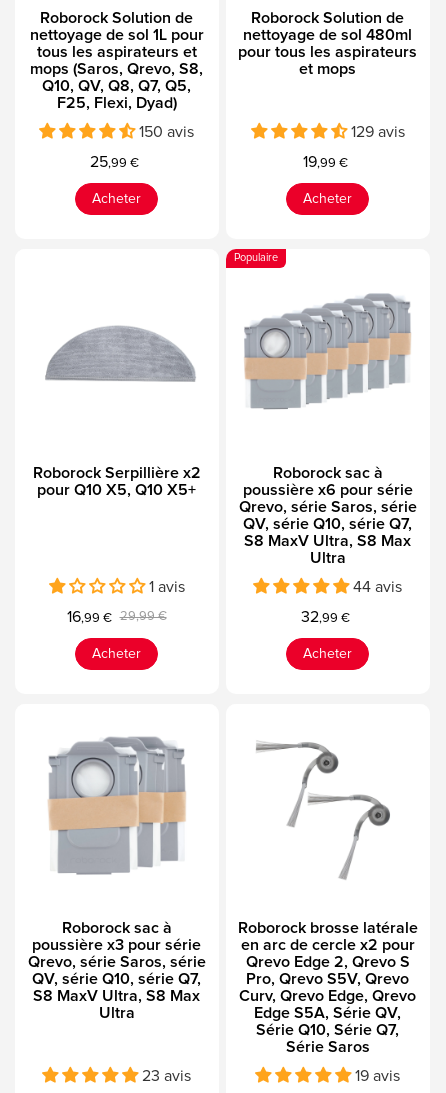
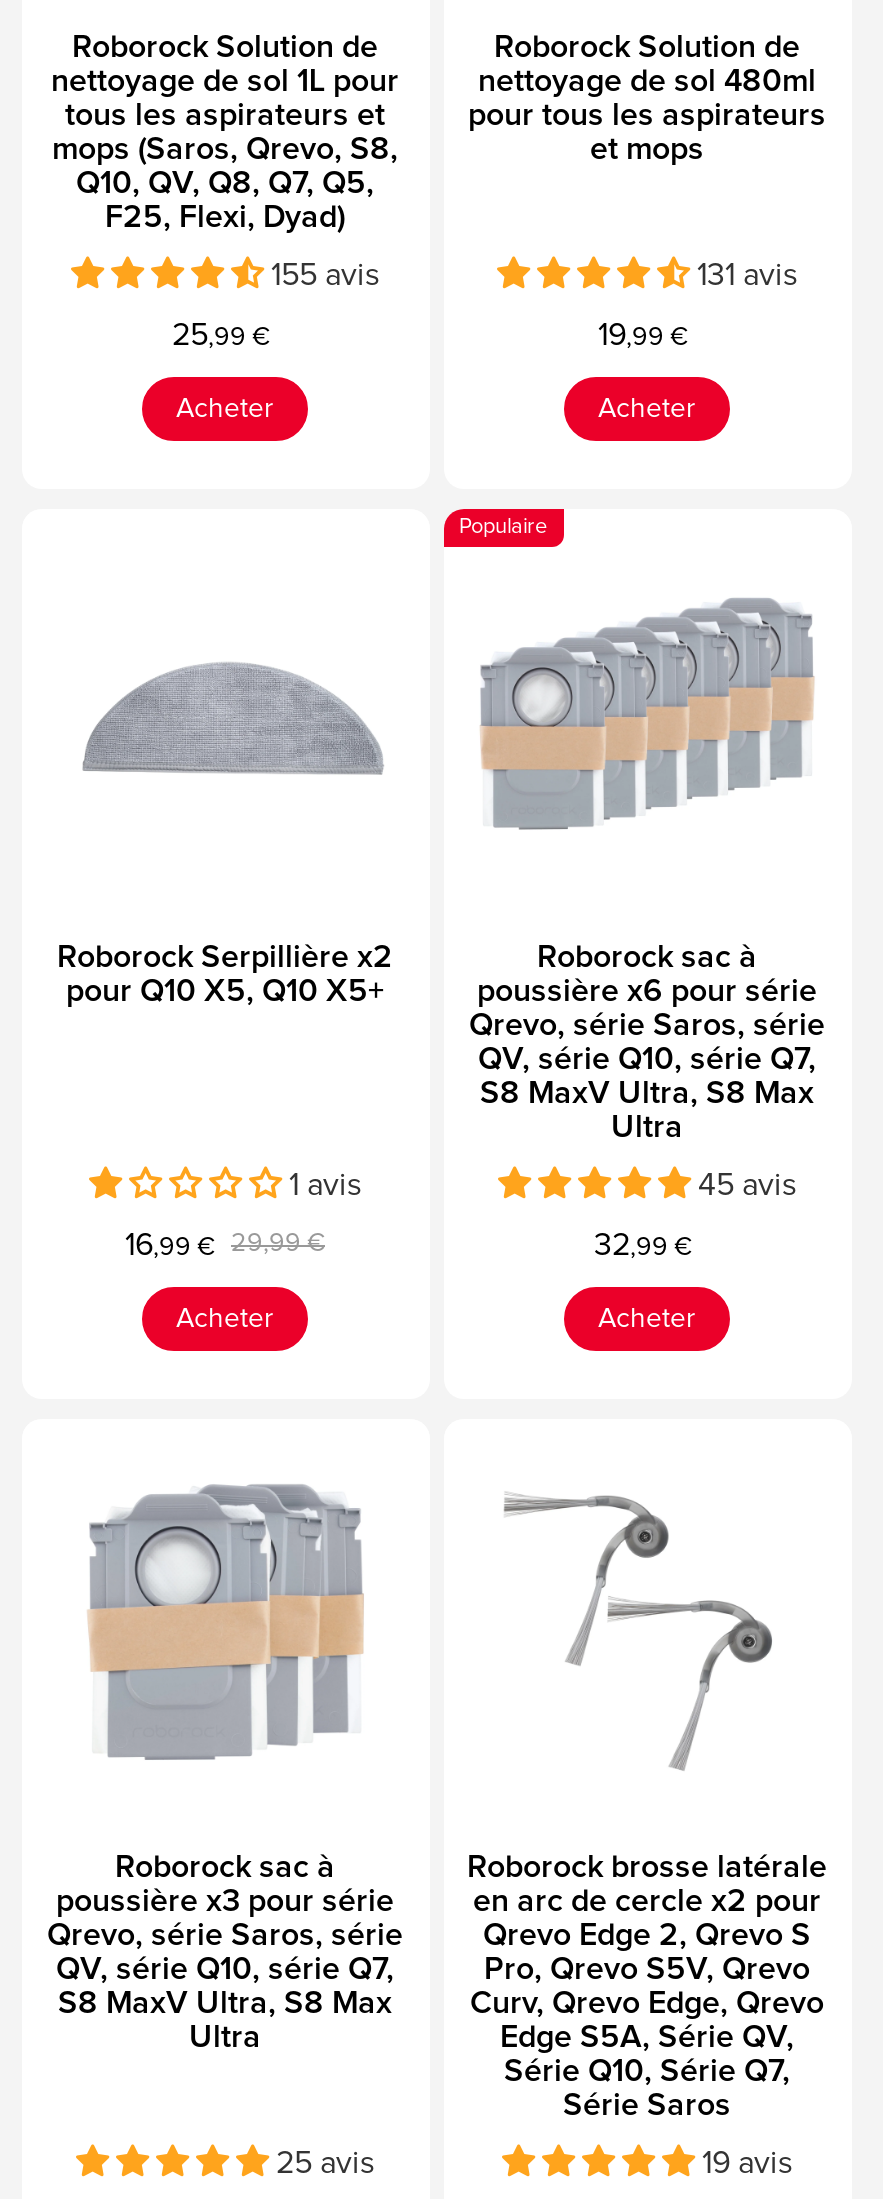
[139,123,194,139] 150 avis -> [271,258,379,290] 155 avis
[350,123,404,139] 129 avis -> [697,258,797,290] 131 avis
[353,578,402,594] 44 avis -> [698,1168,796,1200] 45 avis
[142,1067,191,1083] 23 avis -> [276,2146,374,2178] 25 avis

